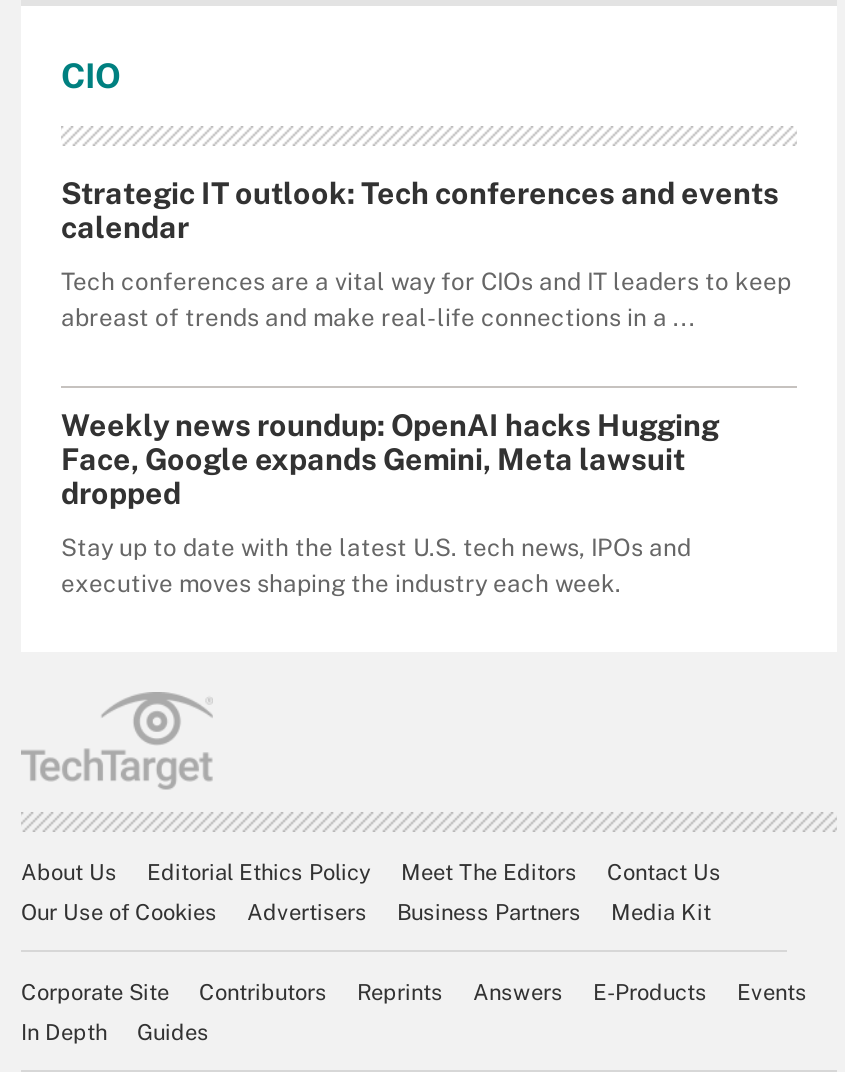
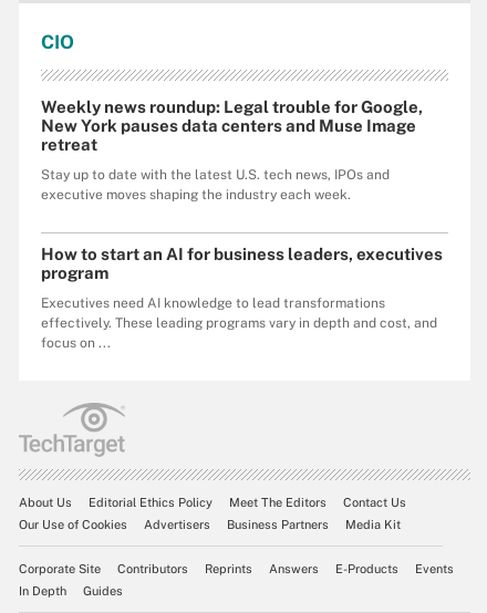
[61,176,791,510] Strategic IT outlook: Tech conferences and events | calendar | Tech conferences are a vital way for CIOs and IT leaders to keep | abreast of trends and make real-life connections in a ... | Weekly news roundup: OpenAI hacks Hugging | Face, Google expands Gemini, Meta lawsuit | dropped -> [41,97,423,154] Weekly news roundup: Legal trouble for Google, | New York pauses data centers and Muse Image | retreat
moved [61,534,691,598] -> [41,167,390,202]: Stay up to date with the latest U.S. tech news, IPOs and | executive moves shaping the industry each week.
none -> [41,245,443,351] How to start an AI for business leaders, executives | program | Executives need AI knowledge to lead transformations | effectively. These leading programs vary in depth and cost, and | focus on ...

